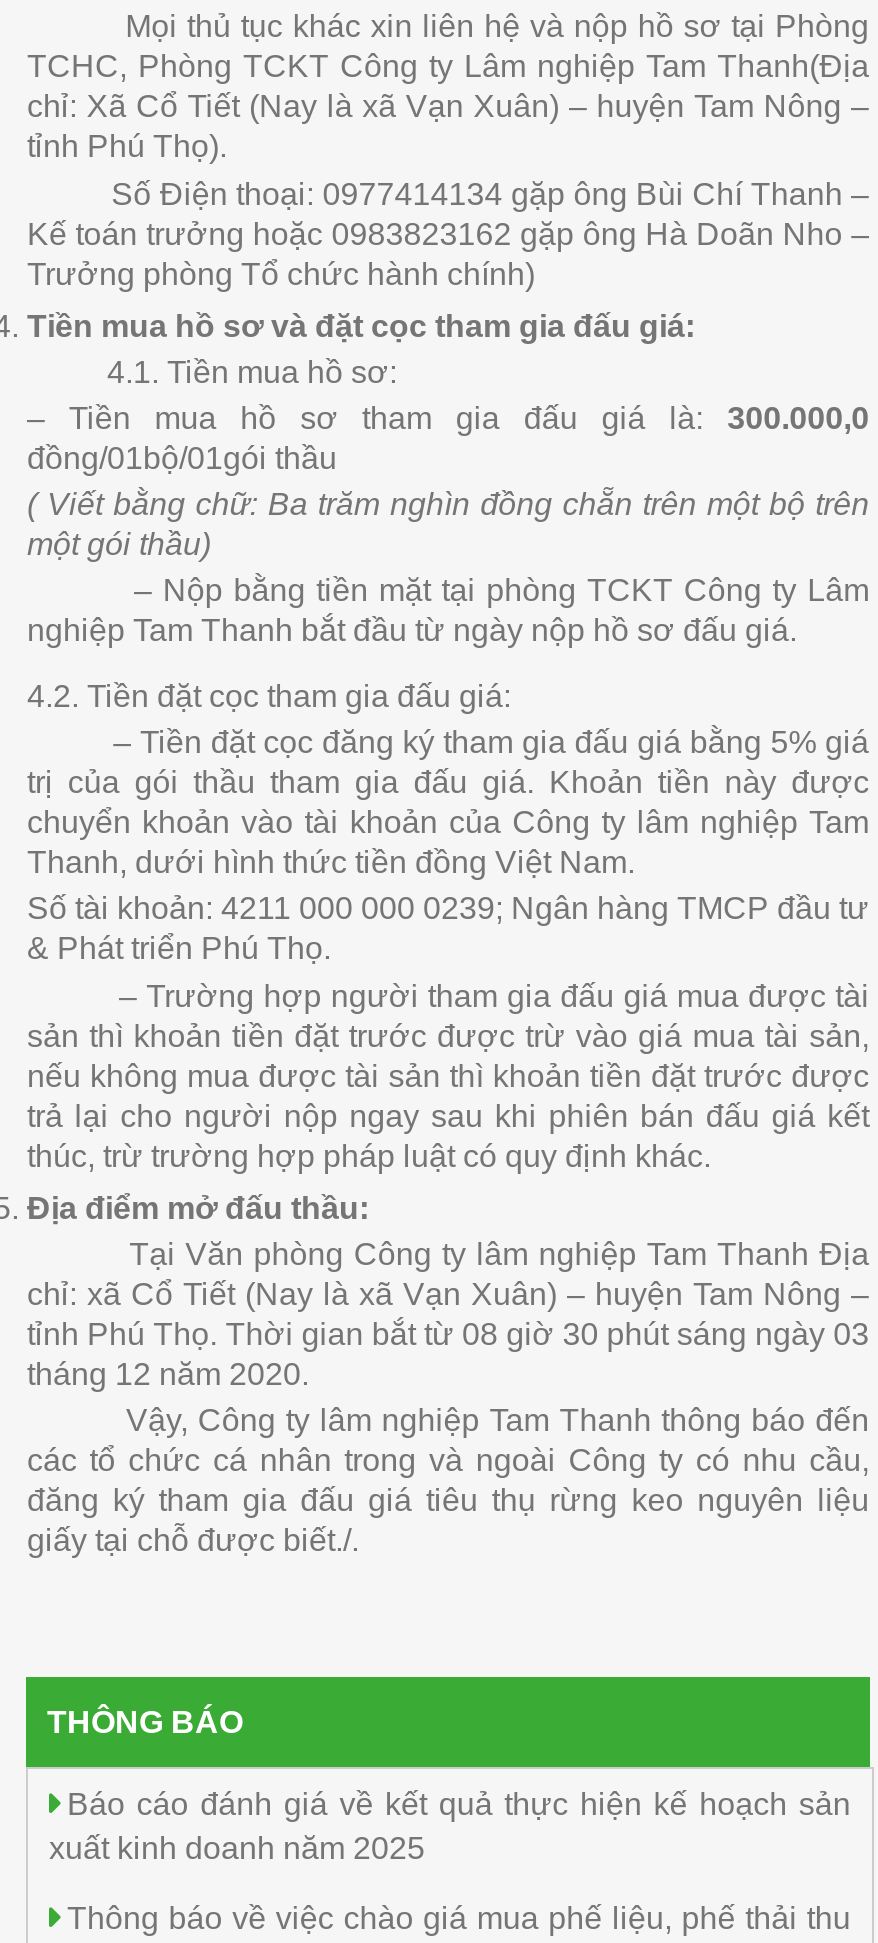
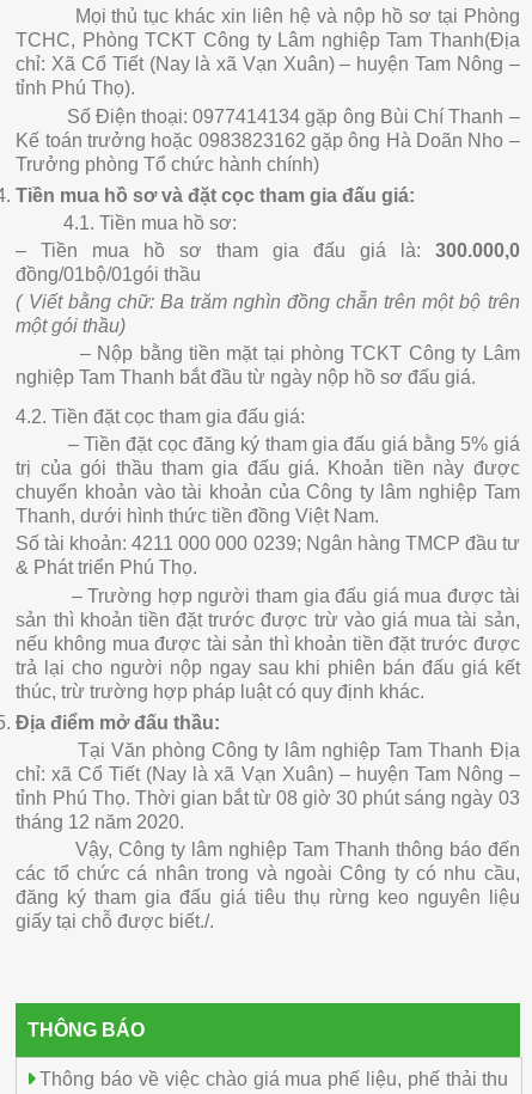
[49,1787,851,1866] Báo cáo đánh giá về kết quả thực hiện kế hoạch sản | xuất kinh doanh năm 2025 -> none

